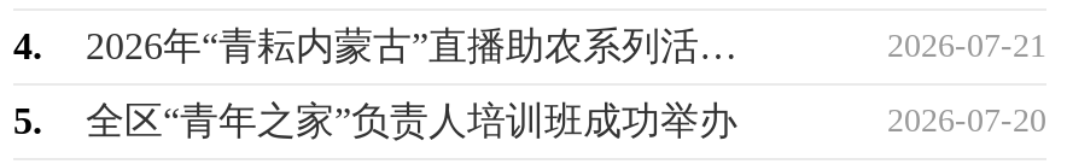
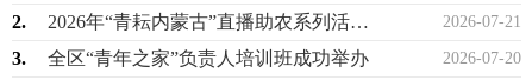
[13,25,42,66] 4. -> [12,12,26,32] 2.
[13,99,737,140] 5. 全区“青年之家”负责人培训班成功举办 -> [12,48,369,68] 3. 全区“青年之家”负责人培训班成功举办

